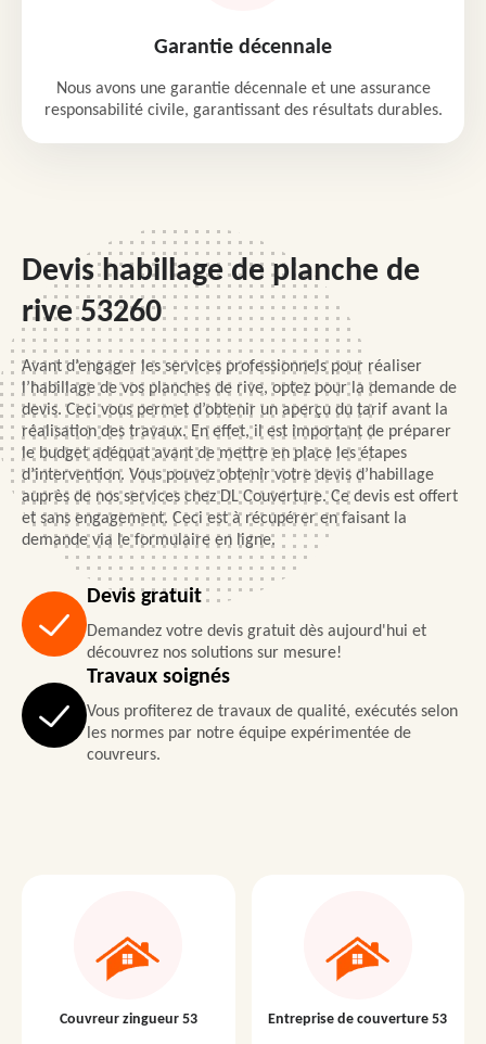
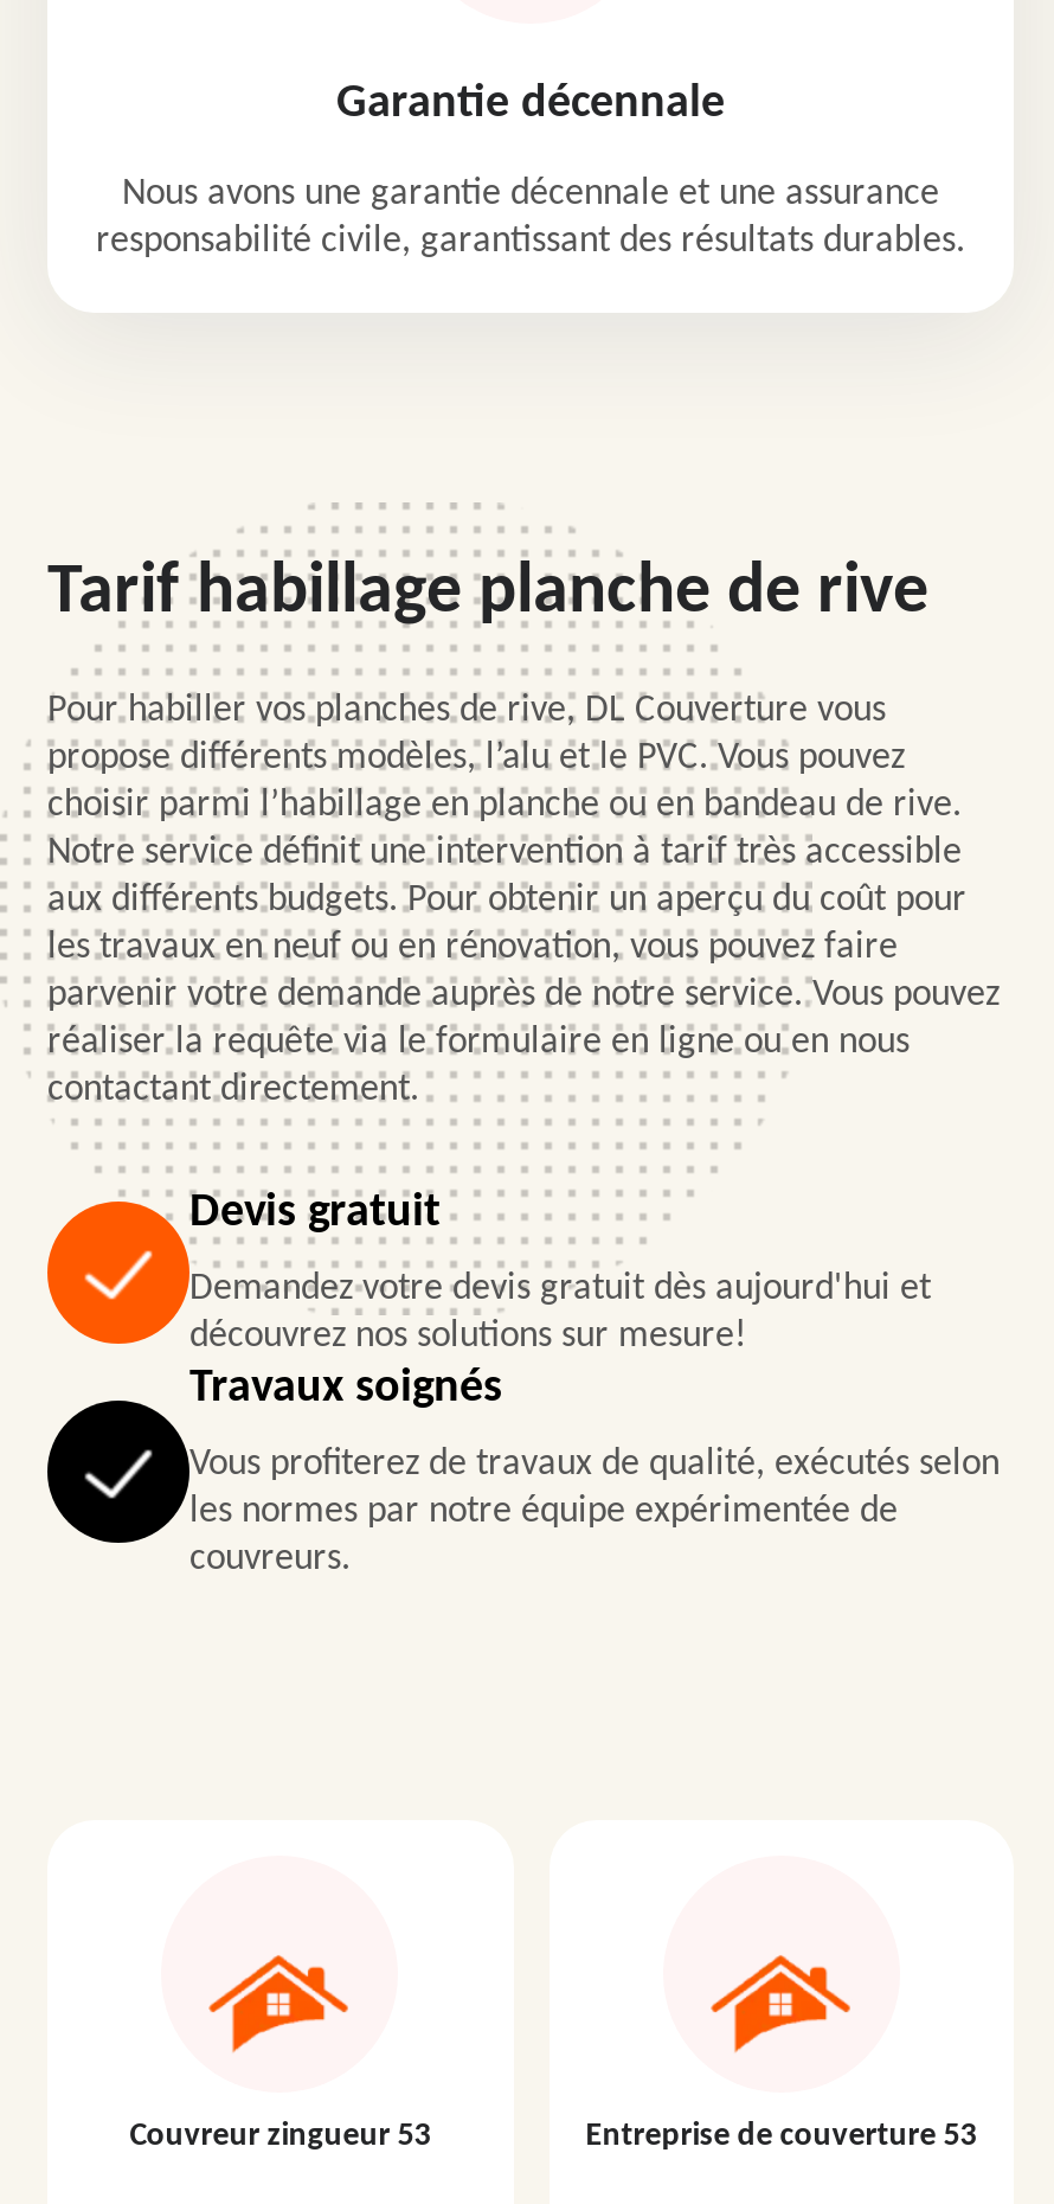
[22,255,420,330] Devis habillage de planche de | rive 53260 -> [47,557,928,630] Tarif habillage planche de rive
[22,358,458,549] Avant d’engager les services professionnels pour réaliser | l’habillage de vos planches de rive, optez pour la demande de | devis. Ceci vous permet d’obtenir un aperçu du tarif avant la | réalisation des travaux. En effet, il est important de préparer | le budget adéquat avant de mettre en place les étapes | d’intervention. Vous pouvez obtenir votre devis d’habillage | auprès de nos services chez DL Couverture. Ce devis est offert | et sans engagement. Ceci est à récupérer en faisant la | demande via le formulaire en ligne. -> [47,692,1000,1109] Pour habiller vos planches de rive, DL Couverture vous | propose différents modèles, l’alu et le PVC. Vous pouvez | choisir parmi l’habillage en planche ou en bandeau de rive. | Notre service définit une intervention à tarif très accessible | aux différents budgets. Pour obtenir un aperçu du coût pour | les travaux en neuf ou en rénovation, vous pouvez faire | parvenir votre demande auprès de notre service. Vous pouvez | réaliser la requête via le formulaire en ligne ou en nous | contactant directement.

